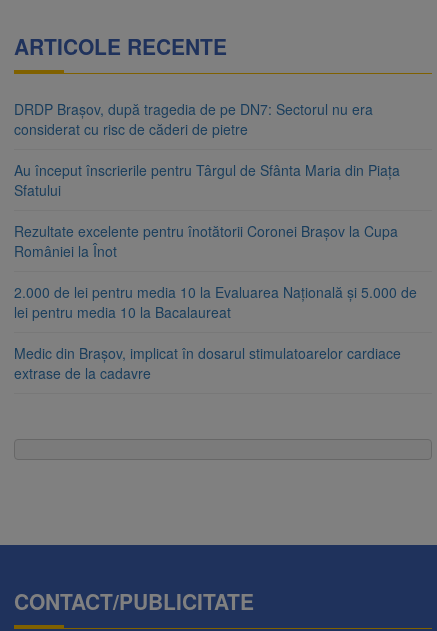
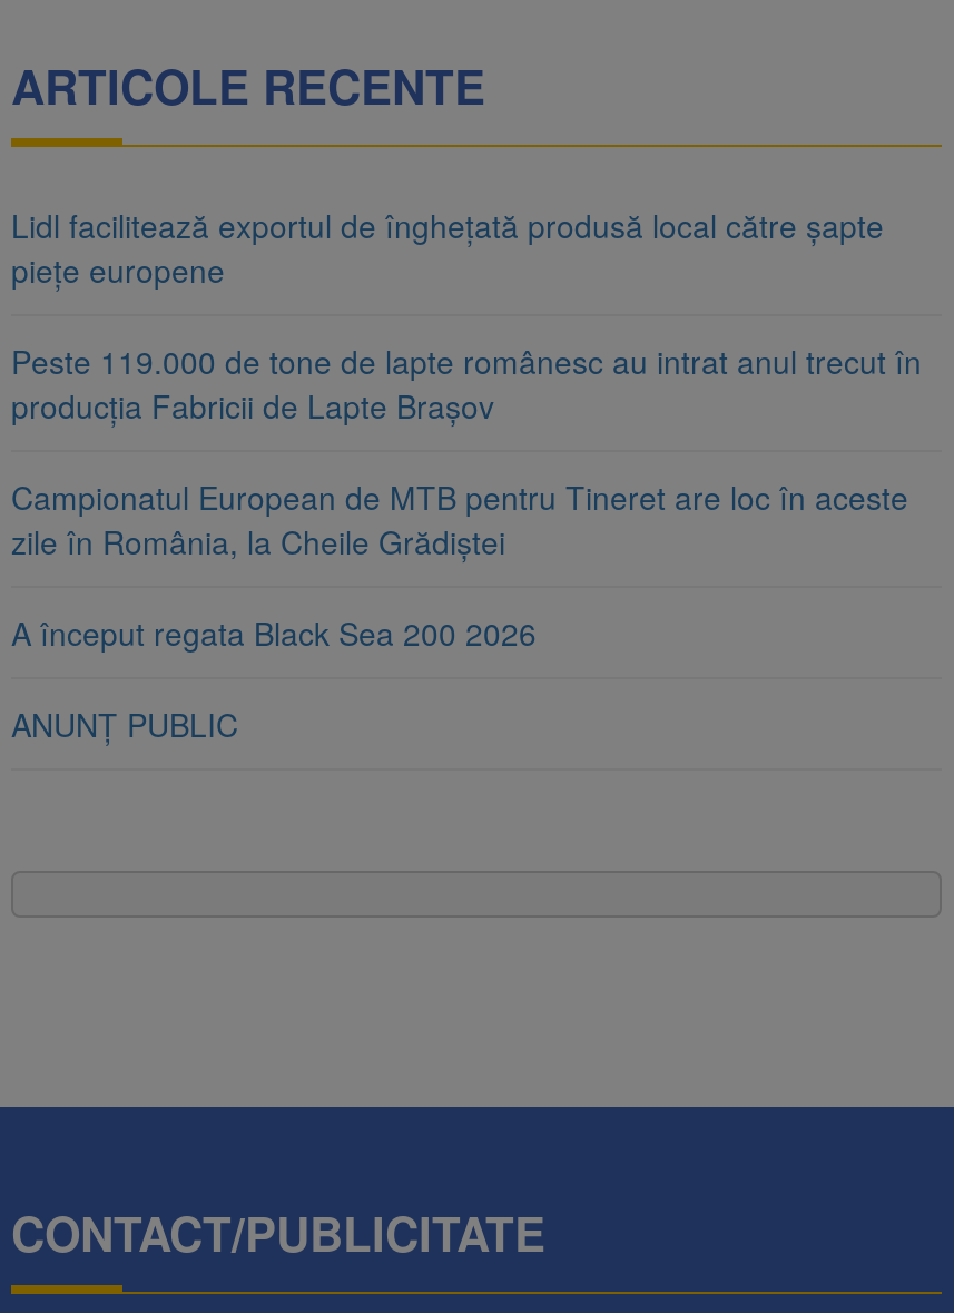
[14,99,373,139] DRDP Brașov, după tragedia de pe DN7: Sectorul nu era | considerat cu risc de căderi de pietre -> [11,204,884,293] Lidl facilitează exportul de înghețată produsă local către șapte | piețe europene
[14,160,400,200] Au început înscrierile pentru Târgul de Sfânta Maria din Piața | Sfatului -> [11,339,922,429] Peste 119.000 de tone de lapte românesc au intrat anul trecut în | producția Fabricii de Lapte Brașov
[14,221,398,261] Rezultate excelente pentru înotătorii Coronei Brașov la Cupa | României la Înot -> [11,475,908,564] Campionatul European de MTB pentru Tineret are loc în aceste | zile în România, la Cheile Grădiștei
[14,282,417,322] 2.000 de lei pentru media 10 la Evaluarea Națională și 5.000 de | lei pentru media 10 la Bacalaureat -> [11,611,537,656] A început regata Black Sea 200 2026
[14,343,401,383] Medic din Brașov, implicat în dosarul stimulatoarelor cardiace | extrase de la cadavre -> [11,702,238,747] ANUNȚ PUBLIC

